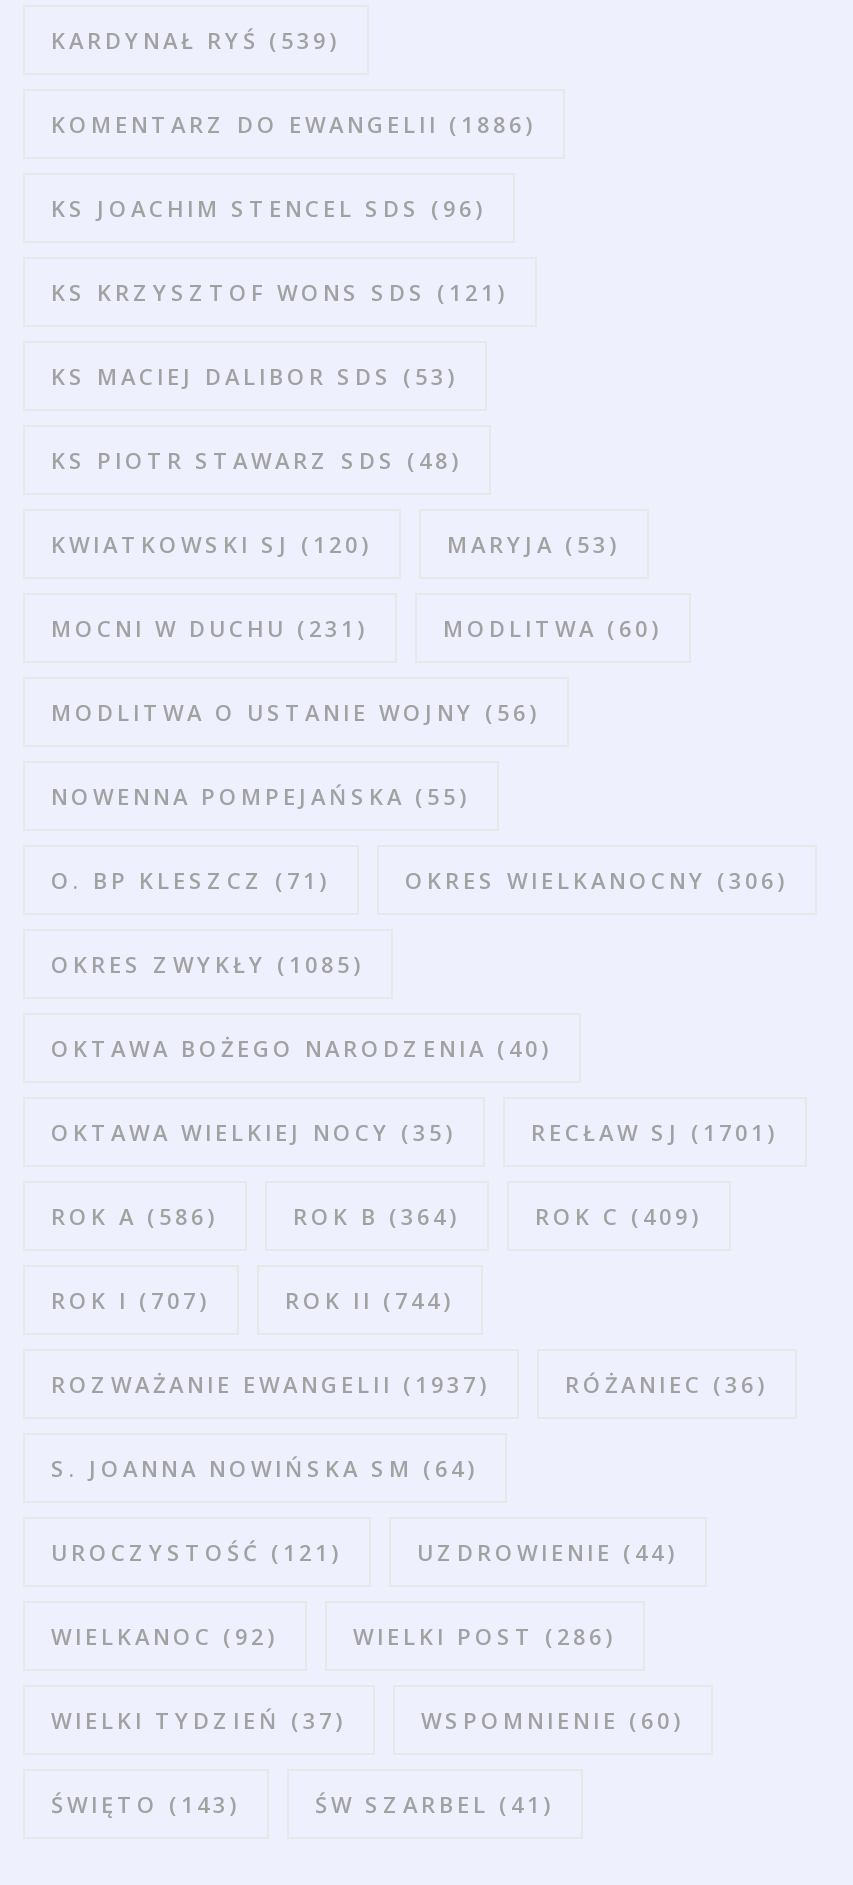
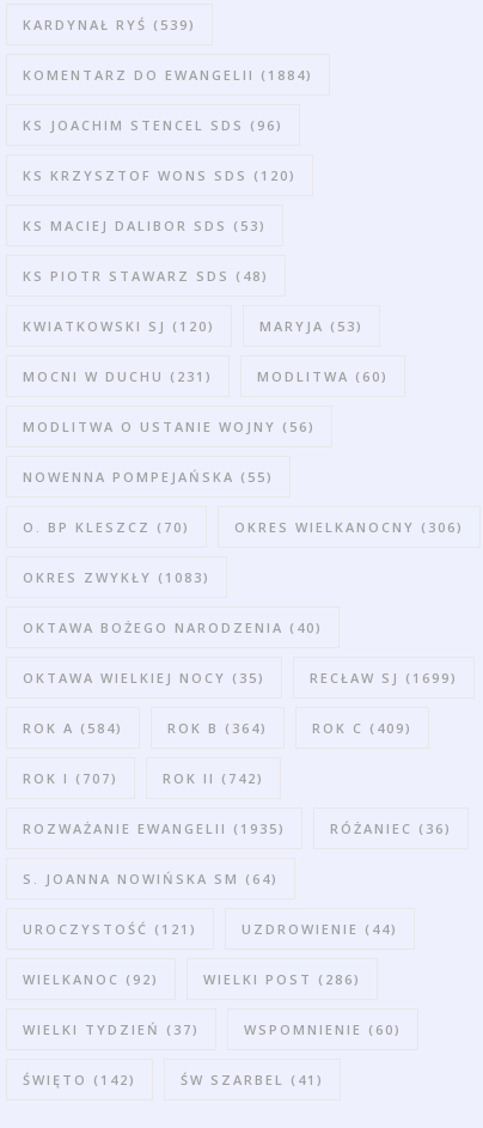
[51,110,537,140] KOMENTARZ DO EWANGELII (1886) -> [23,66,313,84] KOMENTARZ DO EWANGELII (1884)
[51,278,509,308] KS KRZYSZTOF WONS SDS (121) -> [23,167,296,185] KS KRZYSZTOF WONS SDS (120)
[51,866,331,896] O. BP KLESZCZ (71) -> [23,518,190,536] O. BP KLESZCZ (70)
[51,950,365,980] OKRES ZWYKŁY (1085) -> [23,569,210,586] OKRES ZWYKŁY (1083)
[531,1118,779,1148] RECŁAW SJ (1701) -> [310,669,458,687] RECŁAW SJ (1699)
[51,1202,219,1232] ROK A (586) -> [23,719,123,737] ROK A (584)
[285,1286,455,1316] ROK II (744) -> [163,770,264,787] ROK II (742)
[51,1370,491,1400] ROZWAŻANIE EWANGELII (1937) -> [23,820,286,838] ROZWAŻANIE EWANGELII (1935)
[51,1790,241,1820] ŚWIĘTO (143) -> [23,1071,136,1089] ŚWIĘTO (142)

